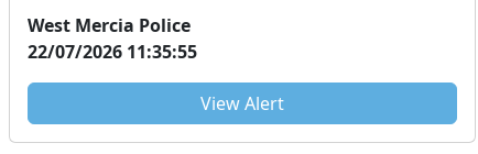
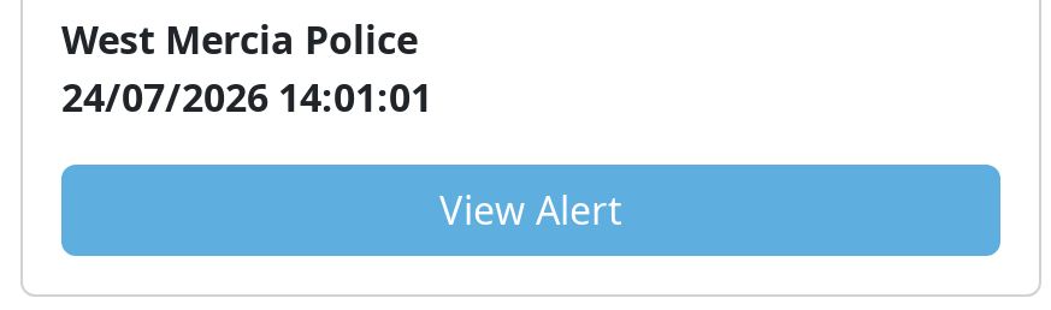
[28,39,197,63] 22/07/2026 11:35:55 -> [61,70,432,123] 24/07/2026 14:01:01

